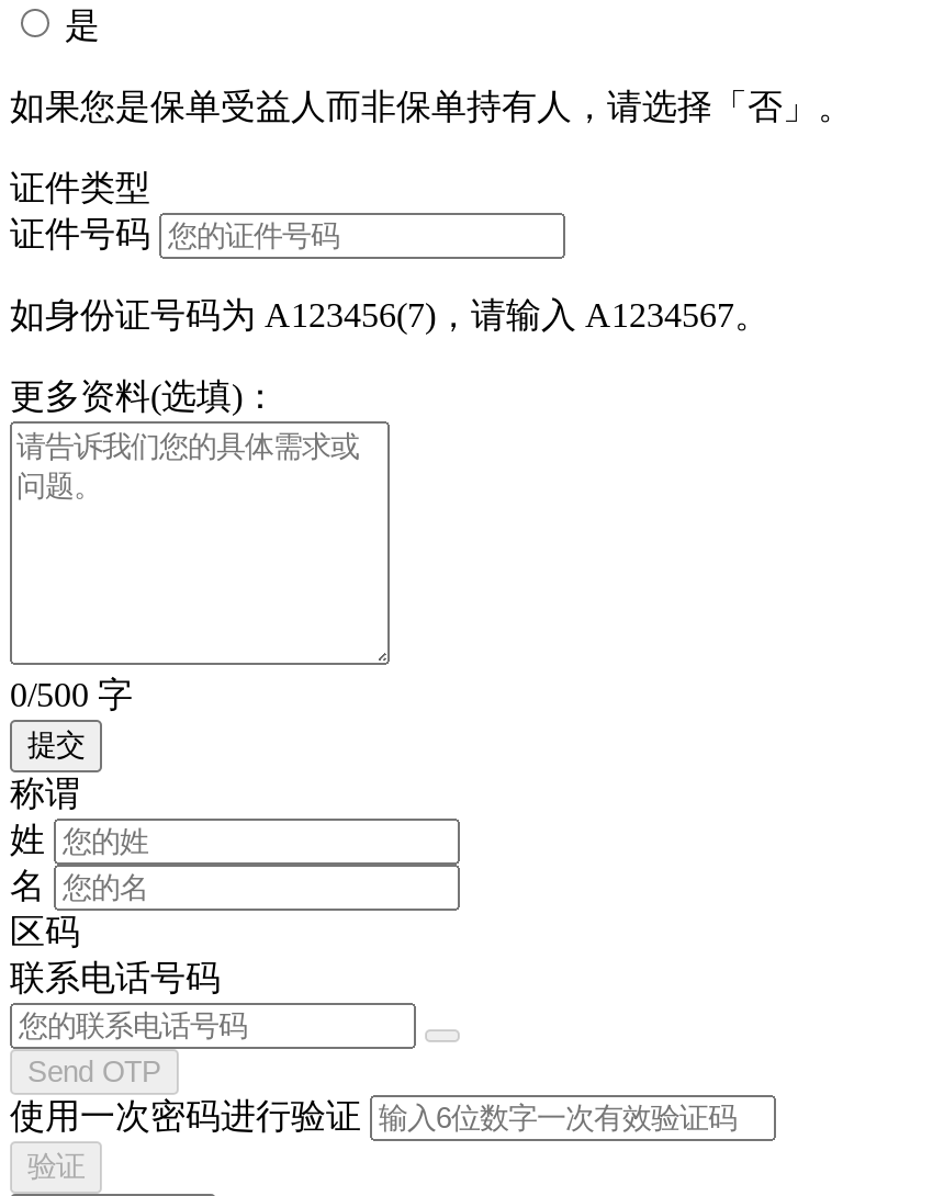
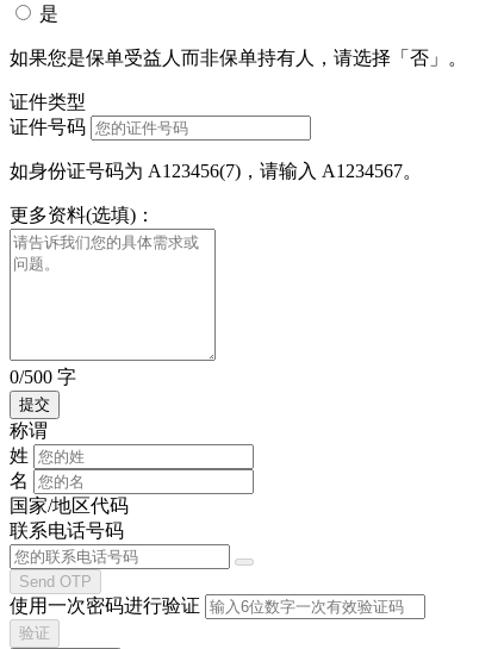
[10,912,80,949] 区码 -> [10,495,129,515] 国家/地区代码

